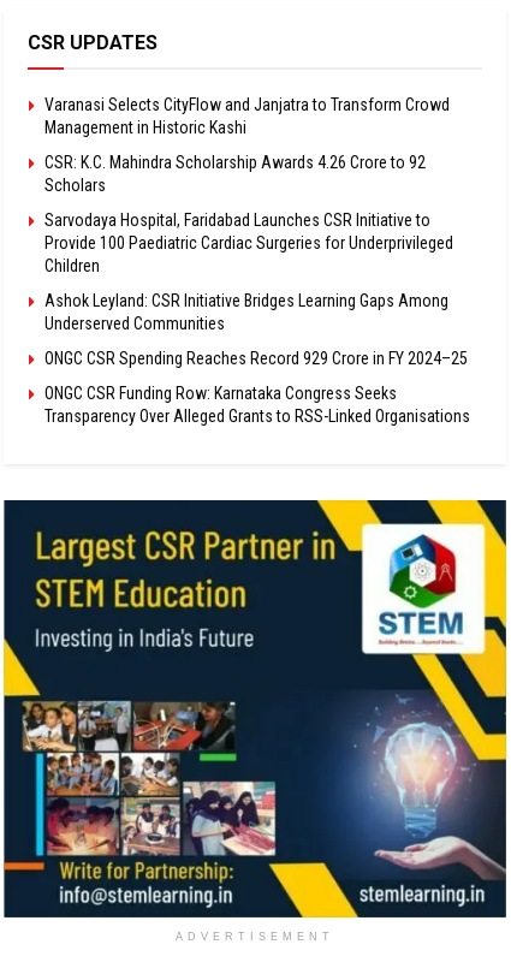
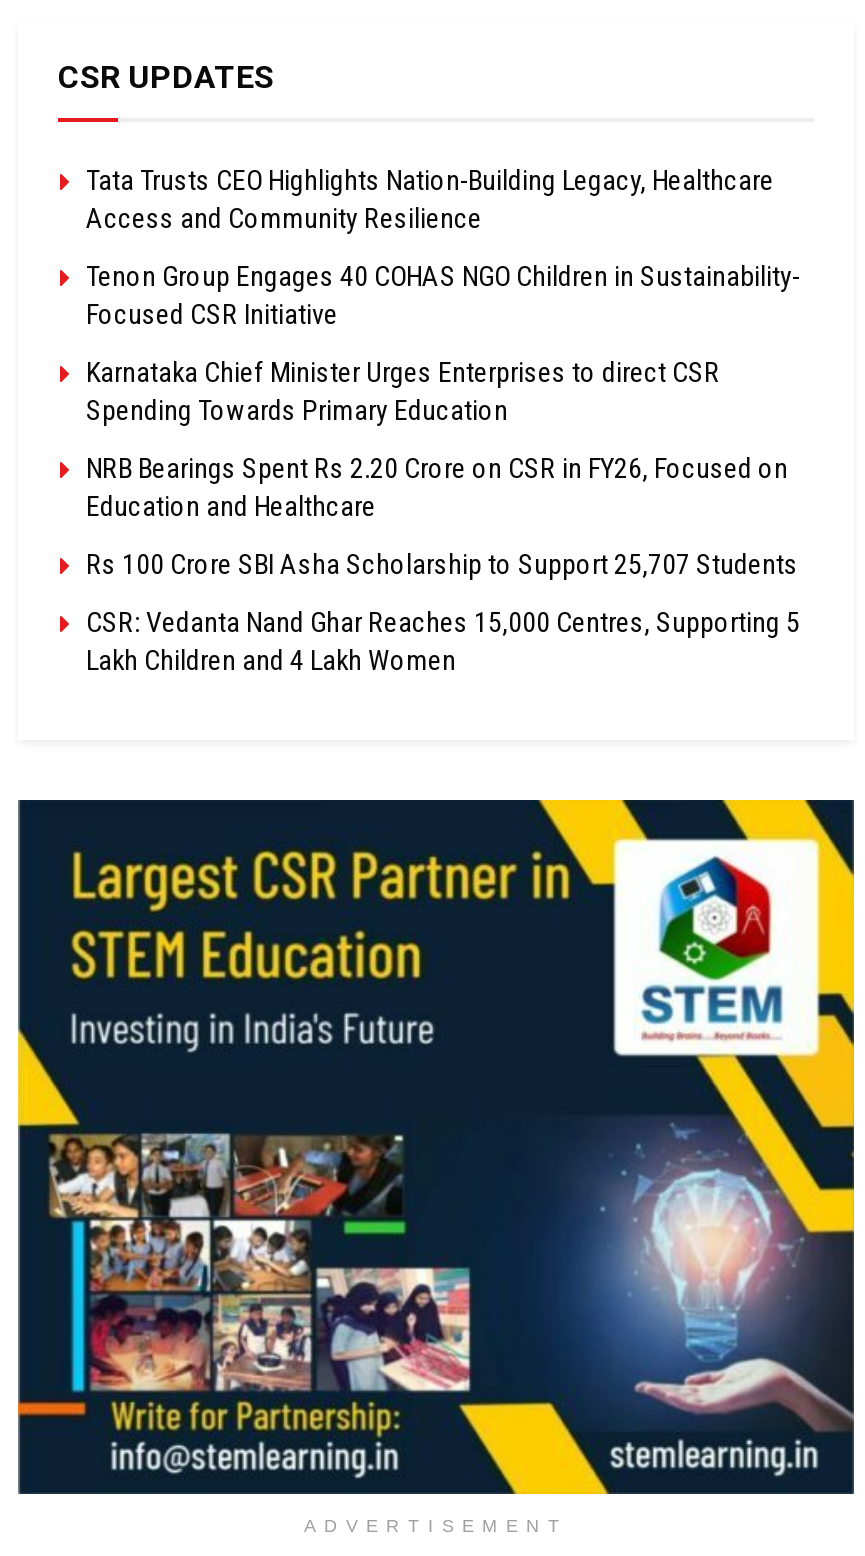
[44,94,450,136] Varanasi Selects CityFlow and Janjatra to Transform Crowd | Management in Historic Kashi -> [86,163,774,233] Tata Trusts CEO Highlights Nation-Building Legacy, Healthcare | Access and Community Resilience
[44,152,426,194] CSR: K.C. Mahindra Scholarship Awards ₹4.26 Crore to 92 | Scholars -> [86,259,800,329] Tenon Group Engages 40 COHAS NGO Children in Sustainability- | Focused CSR Initiative
[44,210,453,275] Sarvodaya Hospital, Faridabad Launches CSR Initiative to | Provide 100 Paediatric Cardiac Surgeries for Underprivileged | Children -> [86,355,720,425] Karnataka Chief Minister Urges Enterprises to direct CSR | Spending Towards Primary Education
[44,290,448,332] Ashok Leyland: CSR Initiative Bridges Learning Gaps Among | Underserved Communities -> [86,451,788,521] NRB Bearings Spent Rs 2.20 Crore on CSR in FY26, Focused on | Education and Healthcare
[44,348,468,367] ONGC CSR Spending Reaches Record ₹929 Crore in FY 2024–25 -> [86,547,798,579] Rs 100 Crore SBI Asha Scholarship to Support 25,707 Students
[44,383,470,425] ONGC CSR Funding Row: Karnataka Congress Seeks | Transparency Over Alleged Grants to RSS-Linked Organisations -> [86,605,800,675] CSR: Vedanta Nand Ghar Reaches 15,000 Centres, Supporting 5 | Lakh Children and 4 Lakh Women

